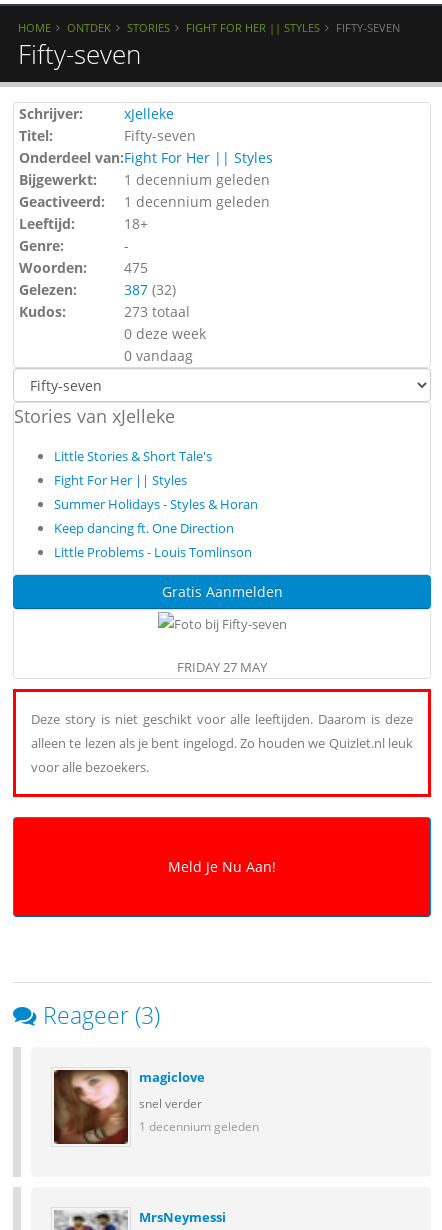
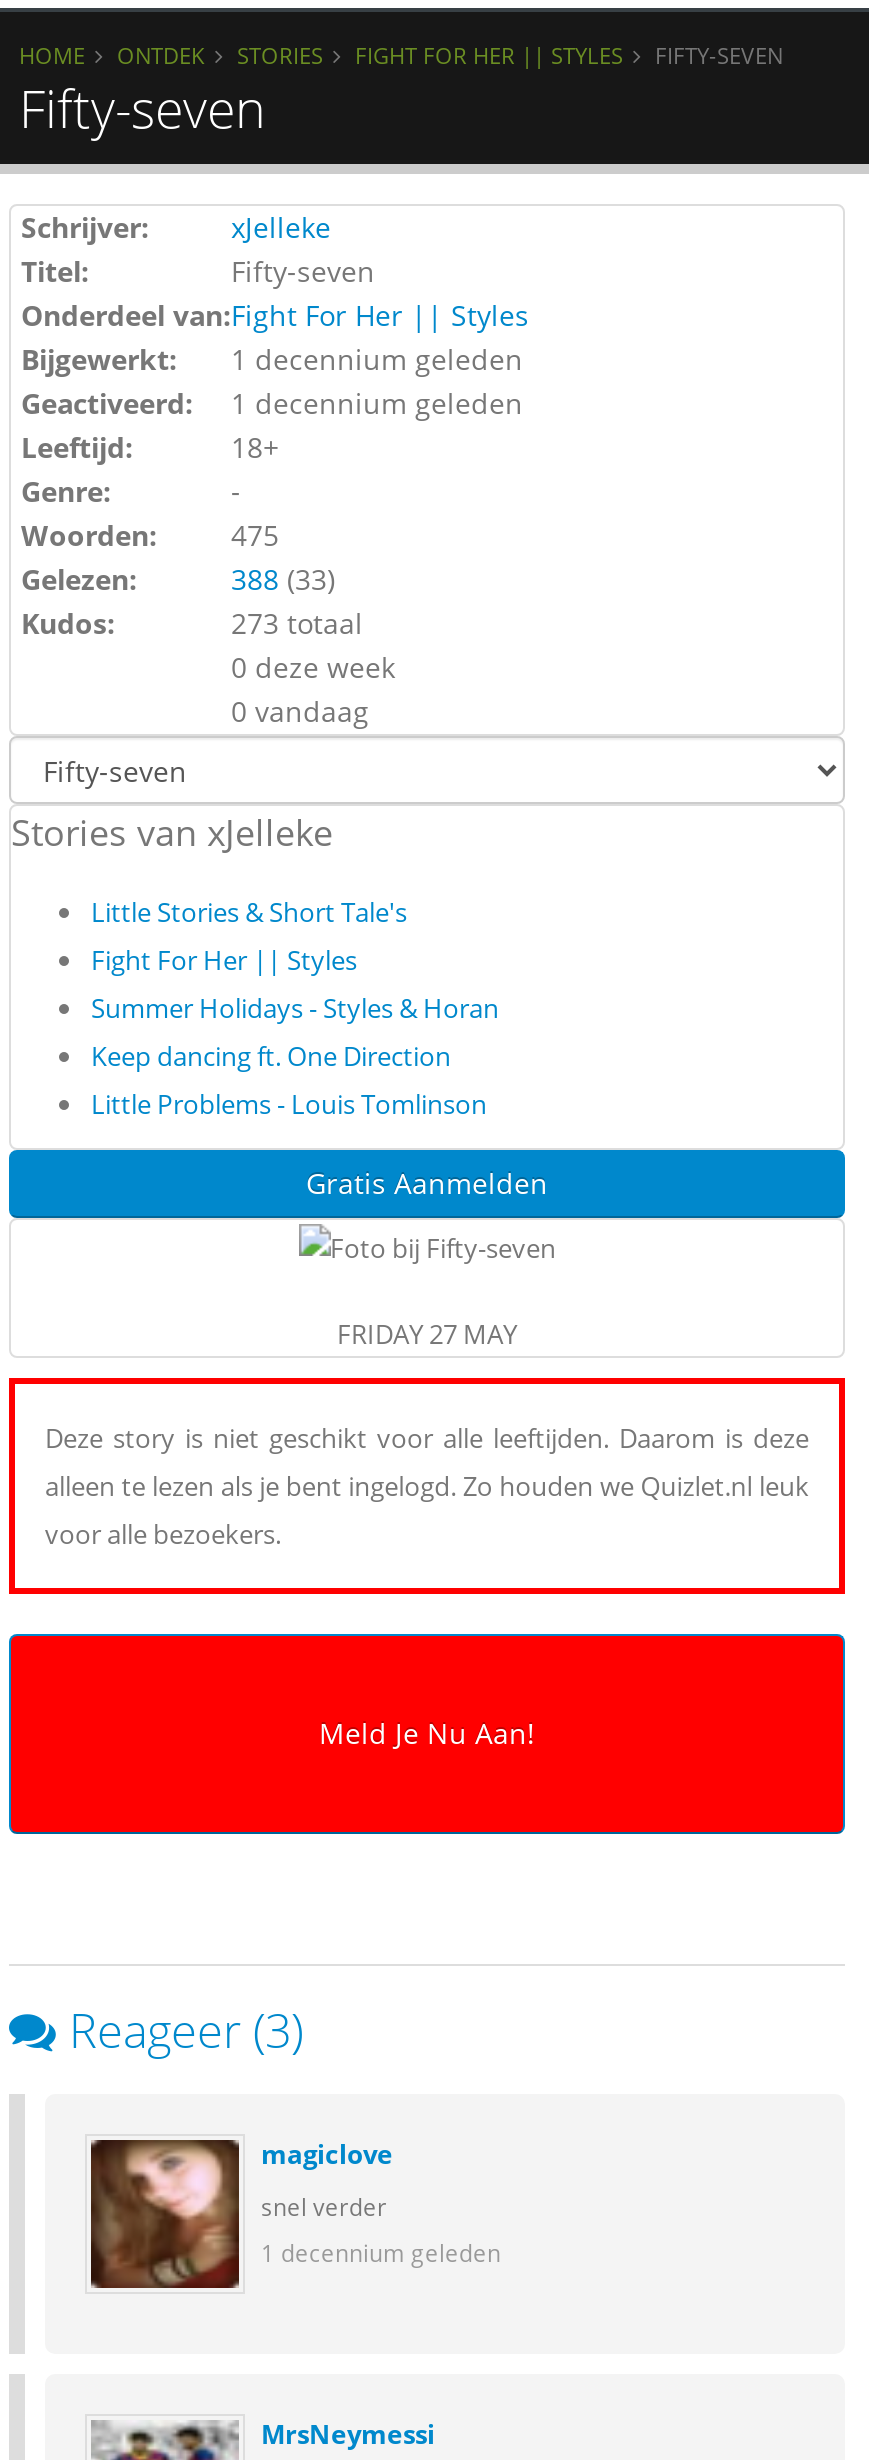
[124,280,176,299] 387 (32) -> [231,560,335,598] 388 (33)

